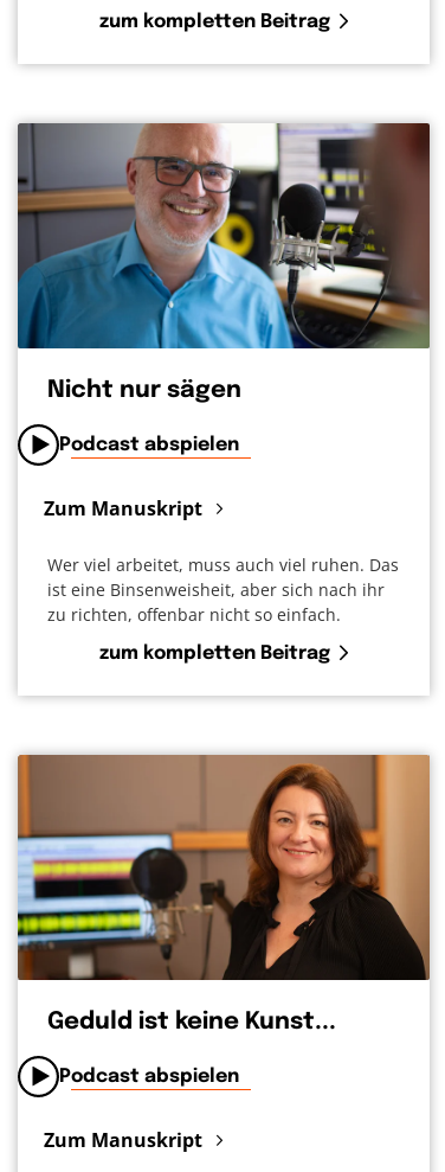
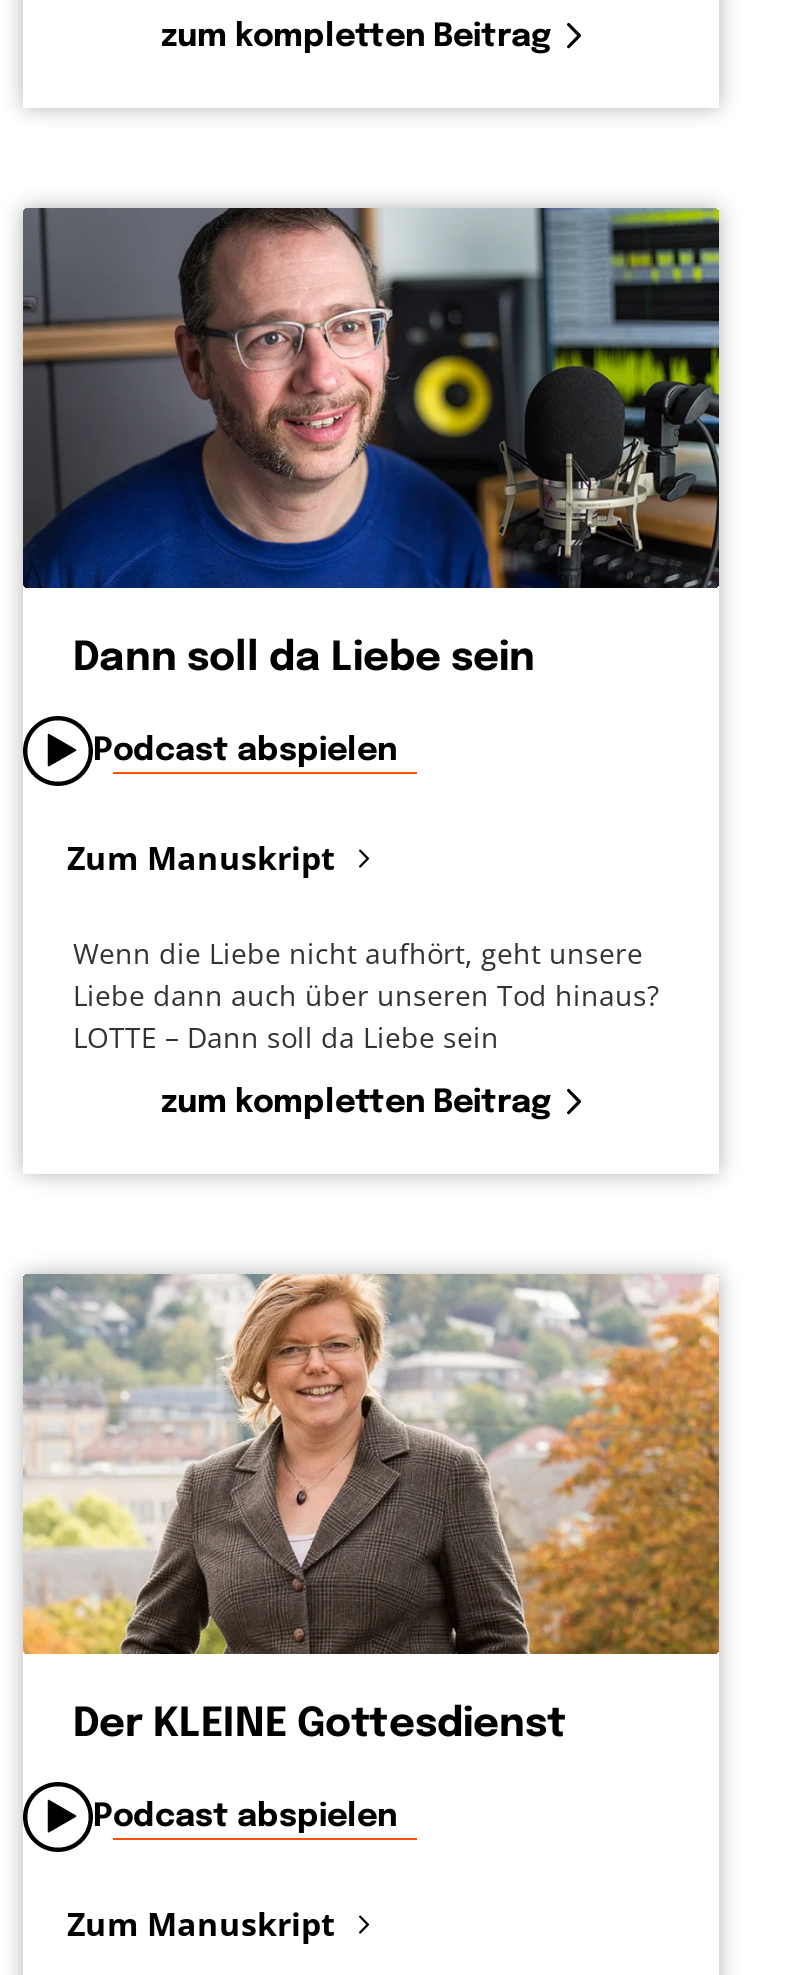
[18,122,431,403] [image] | Nicht nur sägen -> [23,206,721,680] [image] | Dann soll da Liebe sein
[47,554,399,626] Wer viel arbeitet, muss auch viel ruhen. Das | ist eine Binsenweisheit, aber sich nach ihr | zu richten, offenbar nicht so einfach. -> [73,934,659,1056] Wenn die Liebe nicht aufhört, geht unsere | Liebe dann auch über unseren Tod hinaus? | LOTTE – Dann soll da Liebe sein
[17,754,431,1035] [image] | Geduld ist keine Kunst... -> [21,1274,719,1746] [image] | Der KLEINE Gottesdienst

